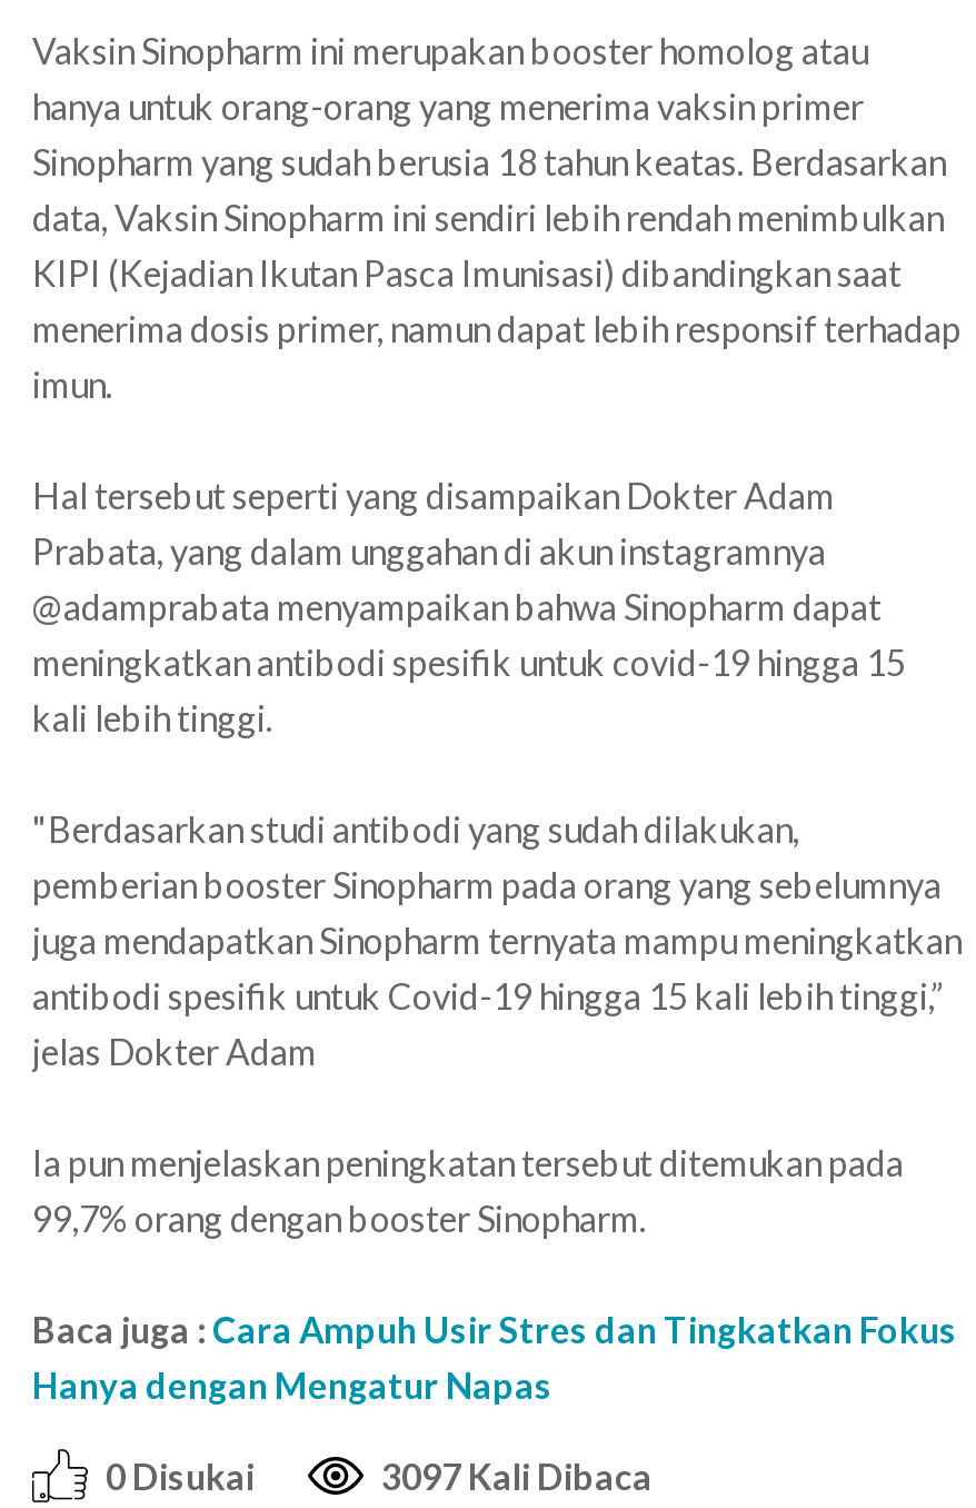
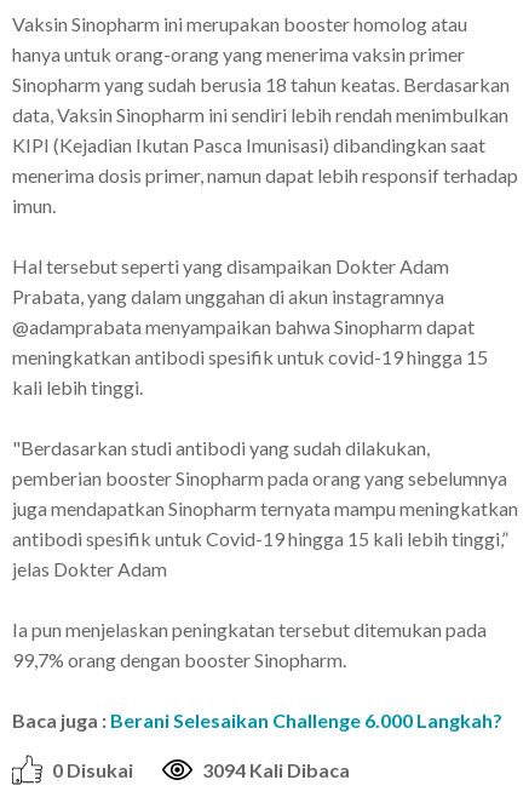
[32,1308,957,1406] Baca juga : Cara Ampuh Usir Stres dan Tingkatkan Fokus | Hanya dengan Mengatur Napas -> [12,709,502,732] Baca juga : Berani Selesaikan Challenge 6.000 Langkah?
[381,1455,653,1498] 3097 Kali Dibaca -> [202,759,350,782] 3094 Kali Dibaca

